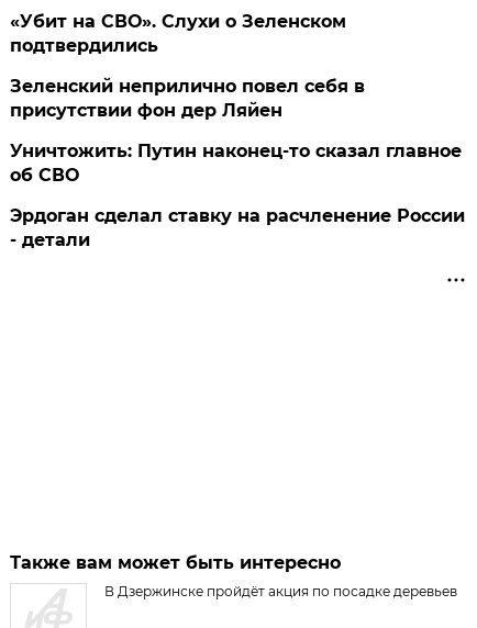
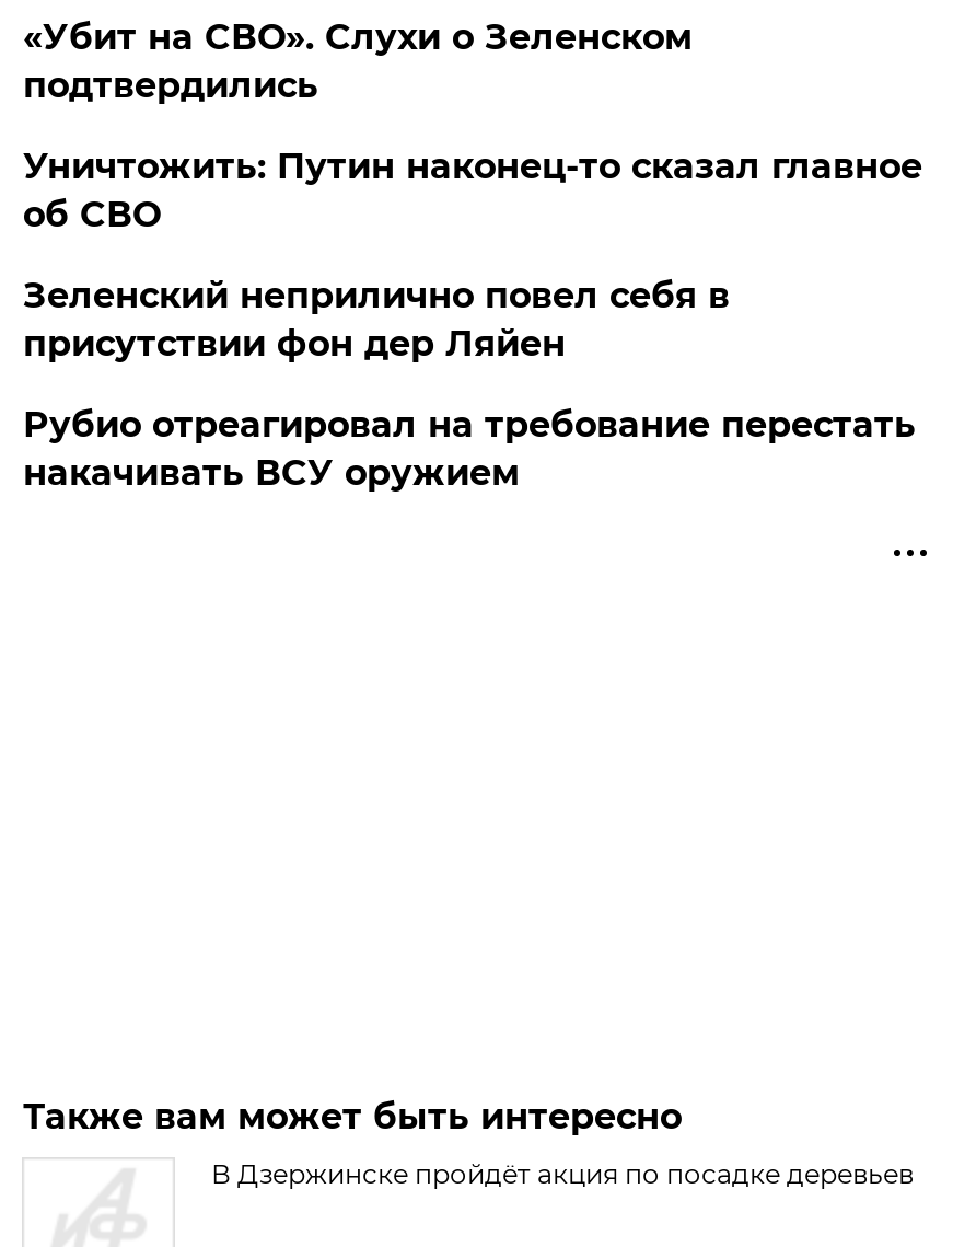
moved [10,76,365,121] -> [23,275,730,364]: Зеленский неприлично повел cебя в | присутствии фон дер Ляйен
moved [10,140,462,185] -> [23,145,922,235]: Уничтожить: Путин наконец-то сказал главное | об СВО
[10,205,465,250] Эрдоган сделал ставку на расчленение России | - детали -> [23,404,916,494] Рубио отреагировал на требование перестать | накачивать ВСУ оружием

